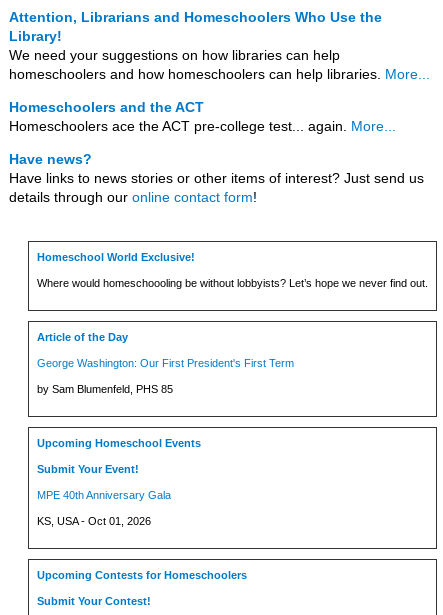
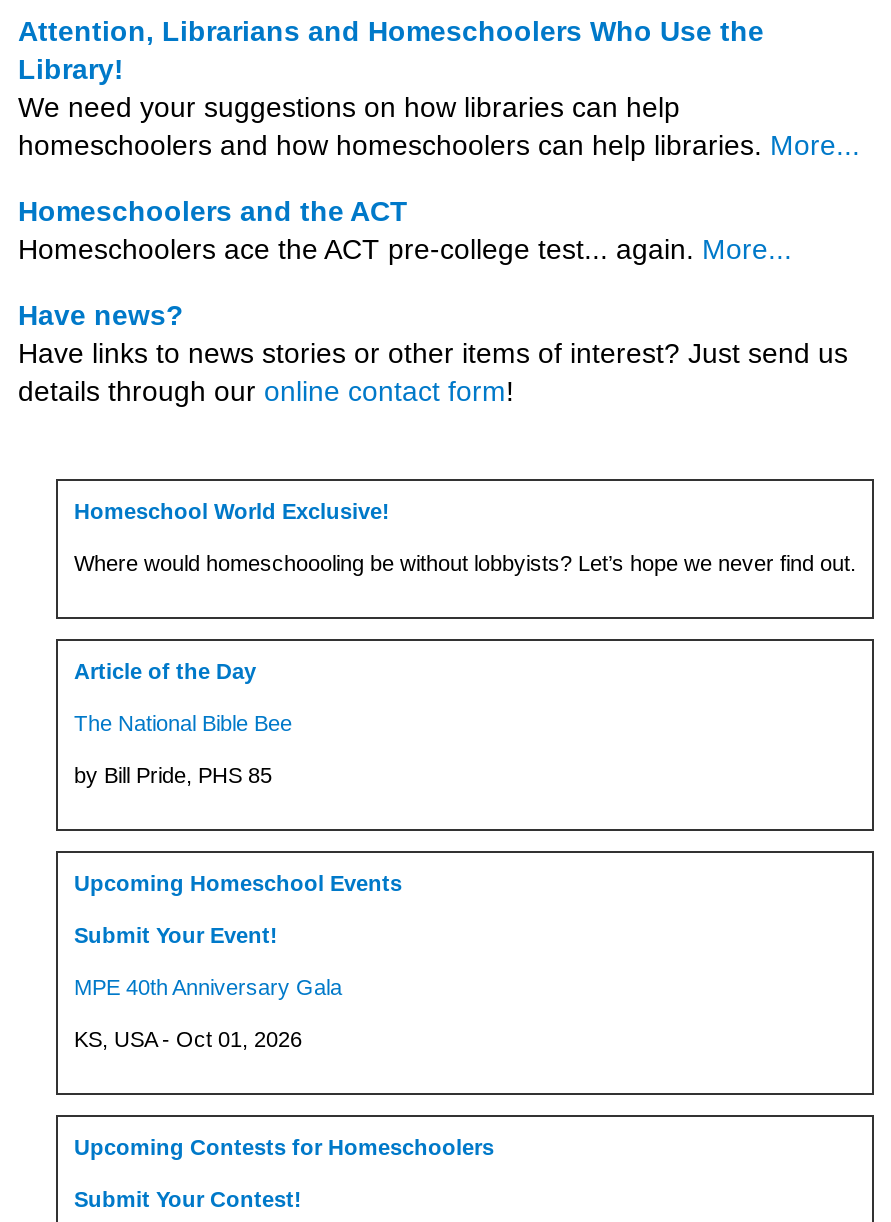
[37,357,294,369] George Washington: Our First President's First Term -> [74,710,292,734] The National Bible Bee
[37,383,173,395] by Sam Blumenfeld, PHS 85 -> [74,762,272,786] by Bill Pride, PHS 85

